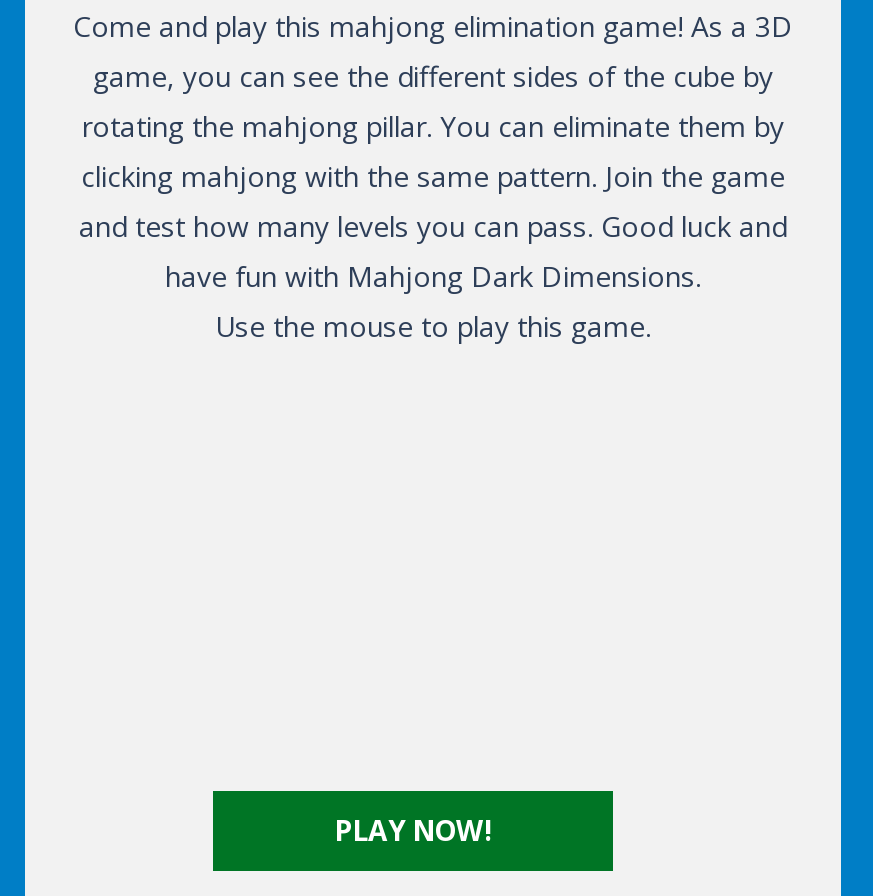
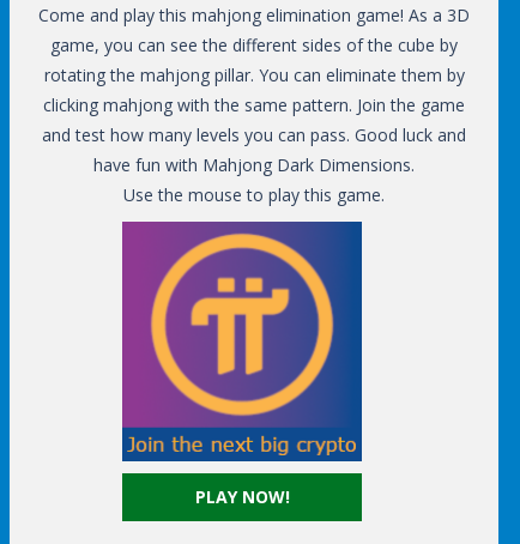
none -> [121,220,363,463] [image]

